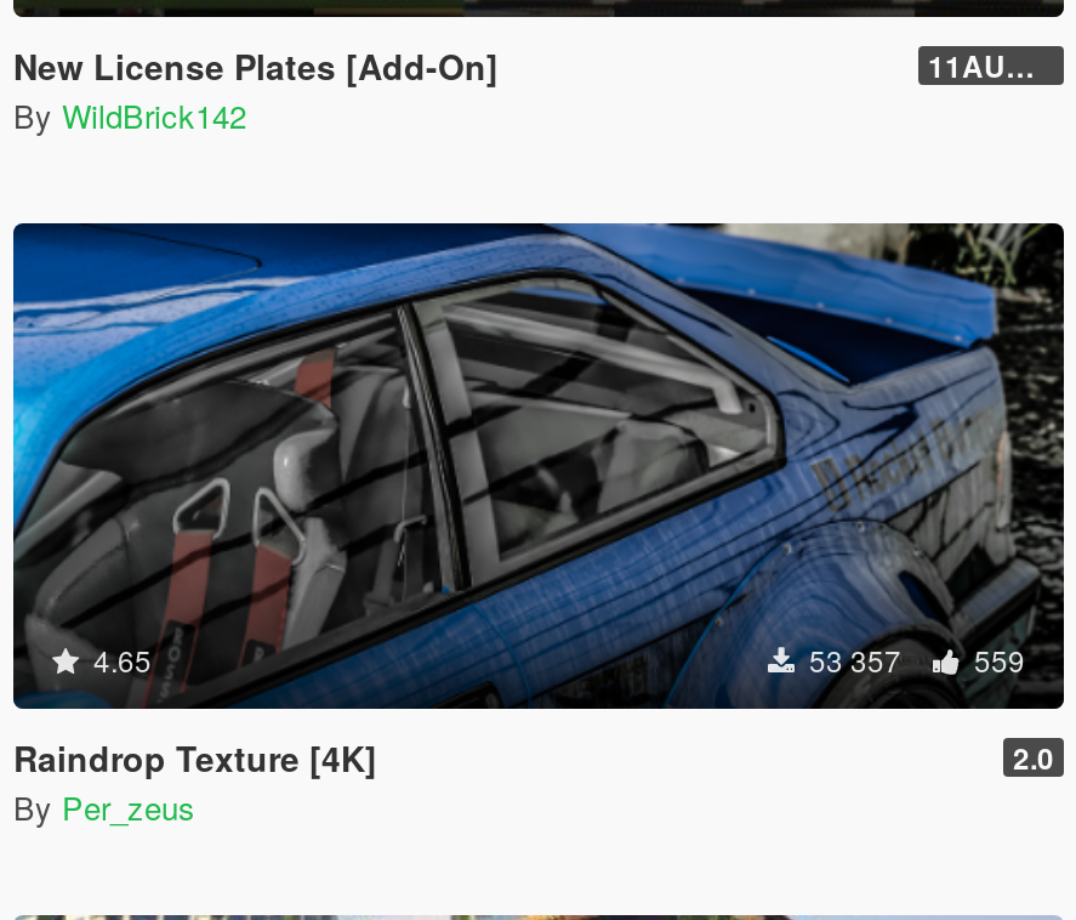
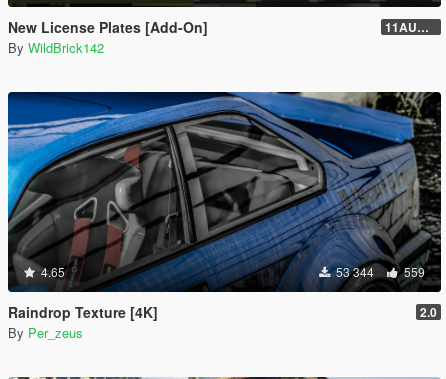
[802,638,1025,680] 53 357 559 -> [333,263,425,280] 53 344 559

